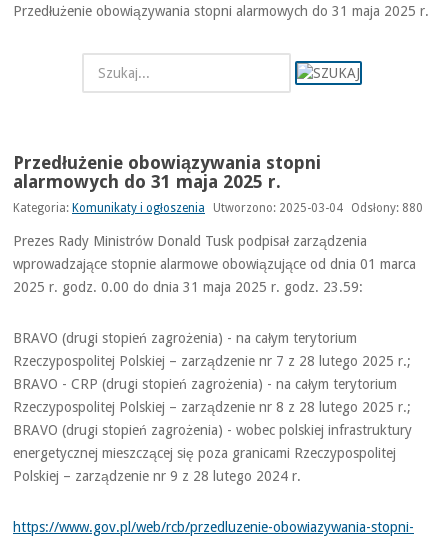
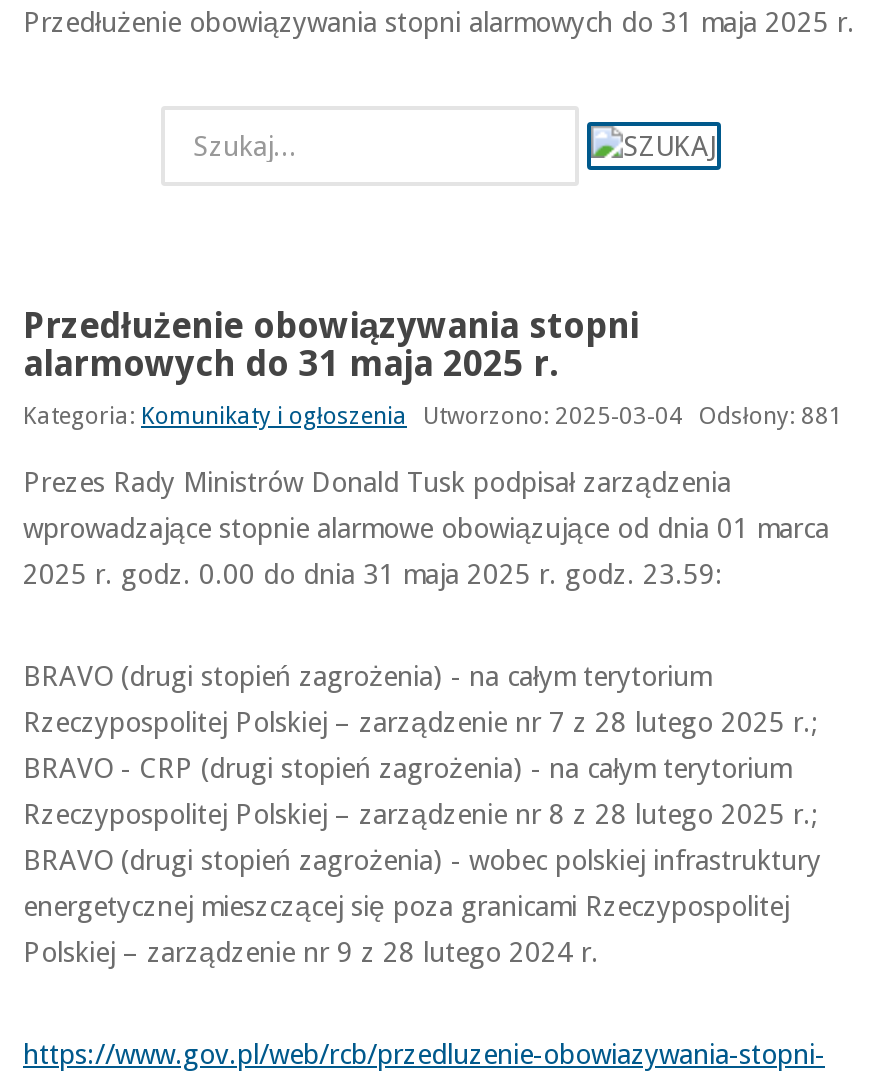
[13,201,423,215] Kategoria: Komunikaty i ogłoszenia Utworzono: 2025-03-04 Odsłony: 880 -> [23,403,843,431] Kategoria: Komunikaty i ogłoszenia Utworzono: 2025-03-04 Odsłony: 881

